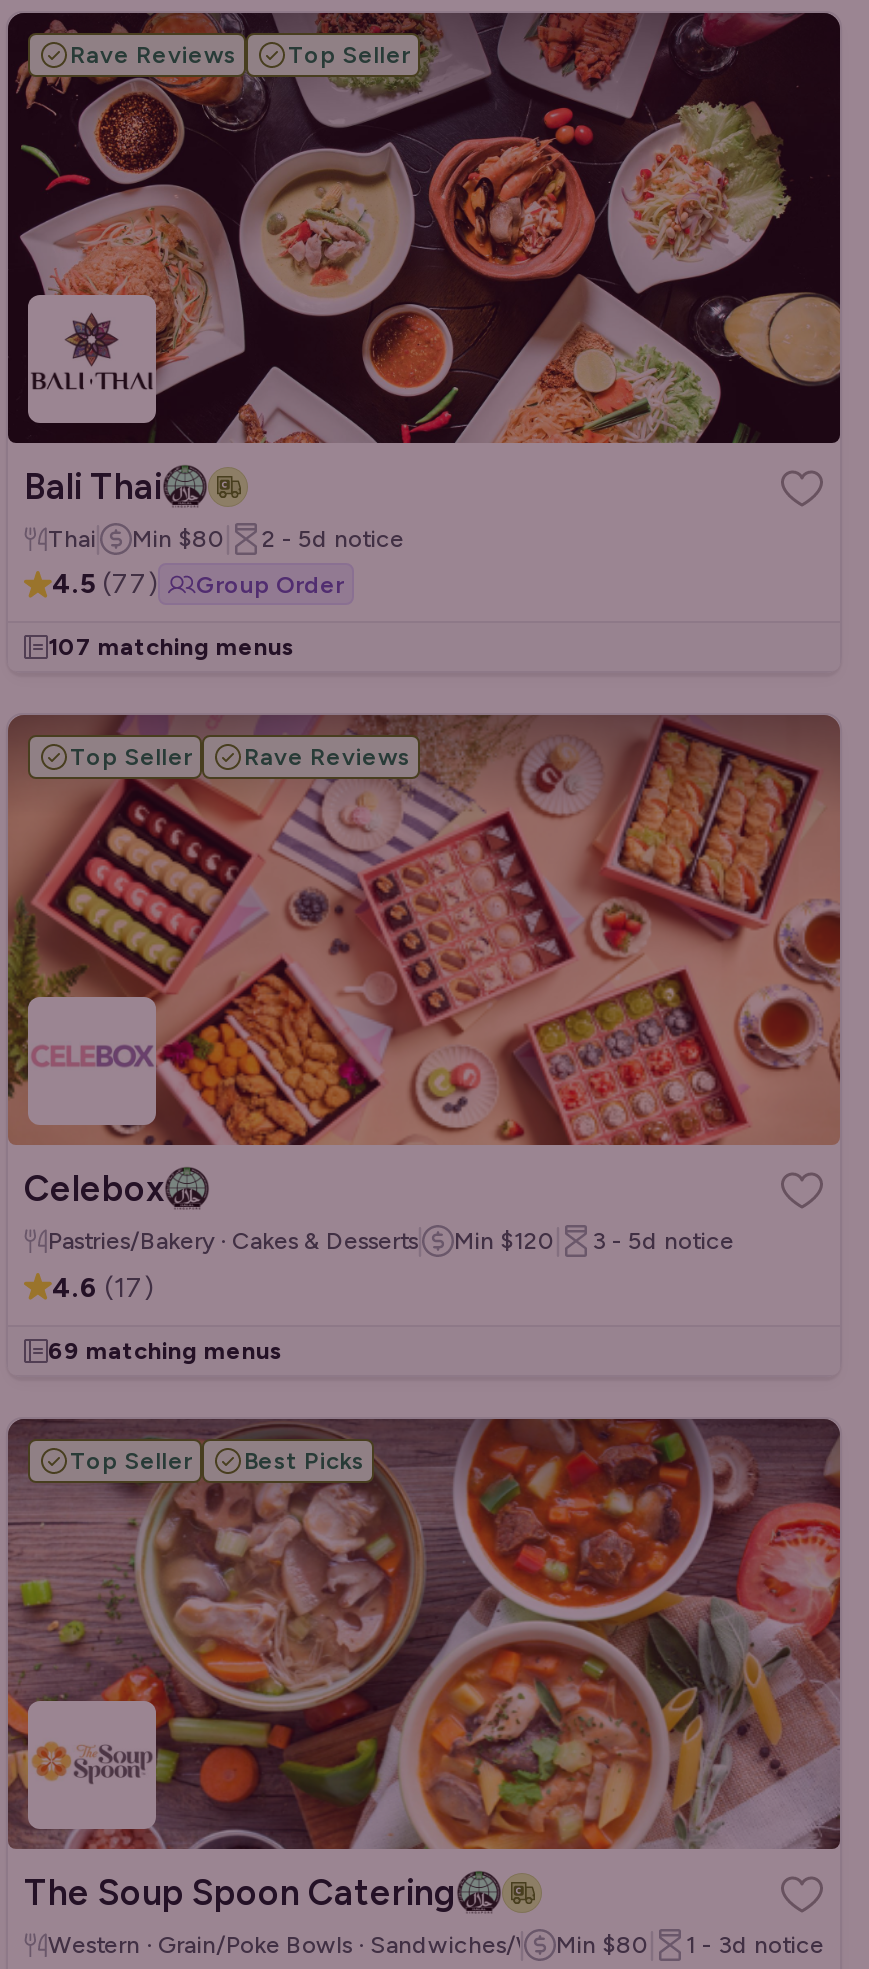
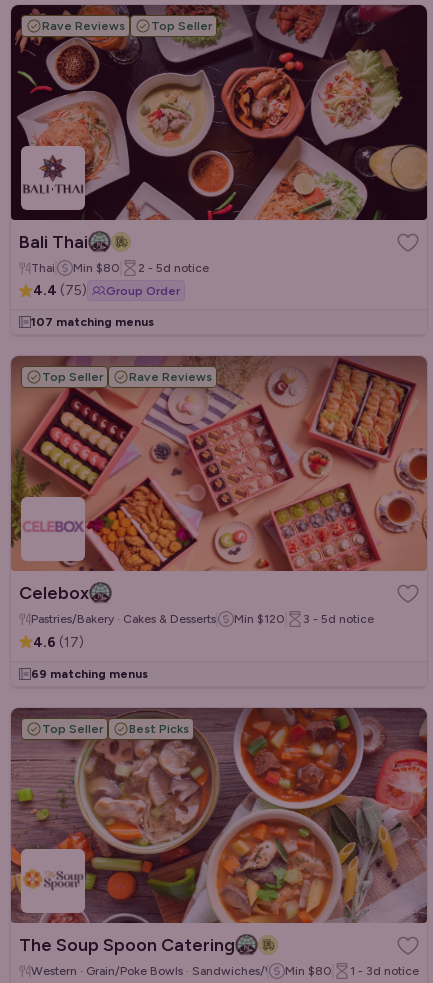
[52,567,344,601] 4.5 (77) Group Order -> [33,282,180,299] 4.4 (75) Group Order

